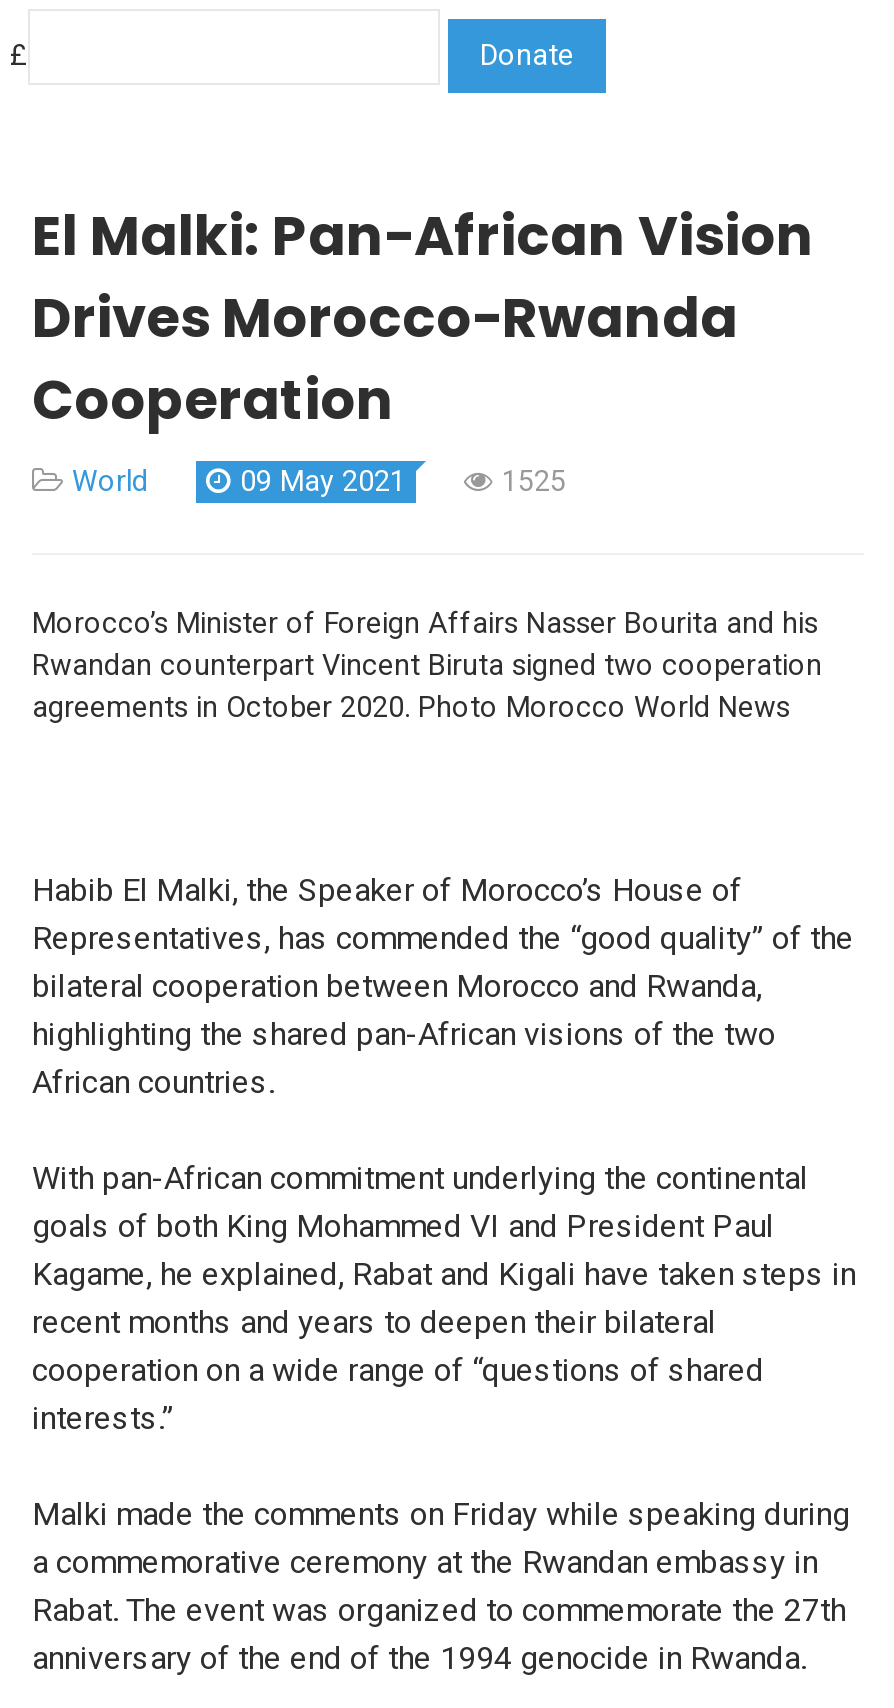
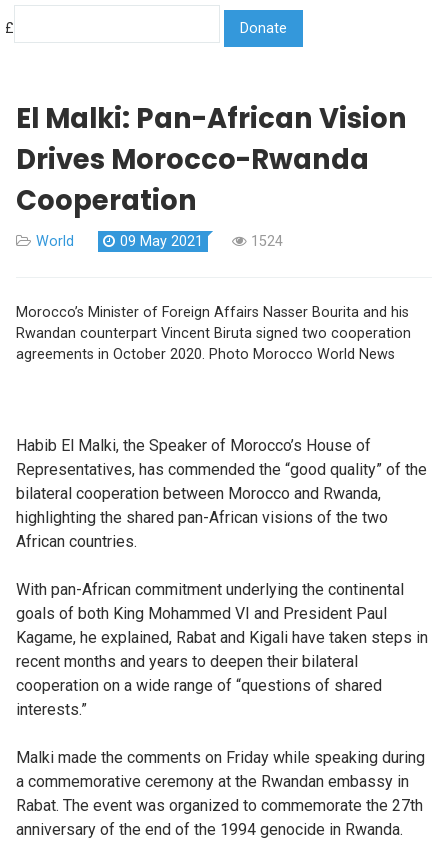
[502,464,566,498] 1525 -> [251,233,283,250] 1524

